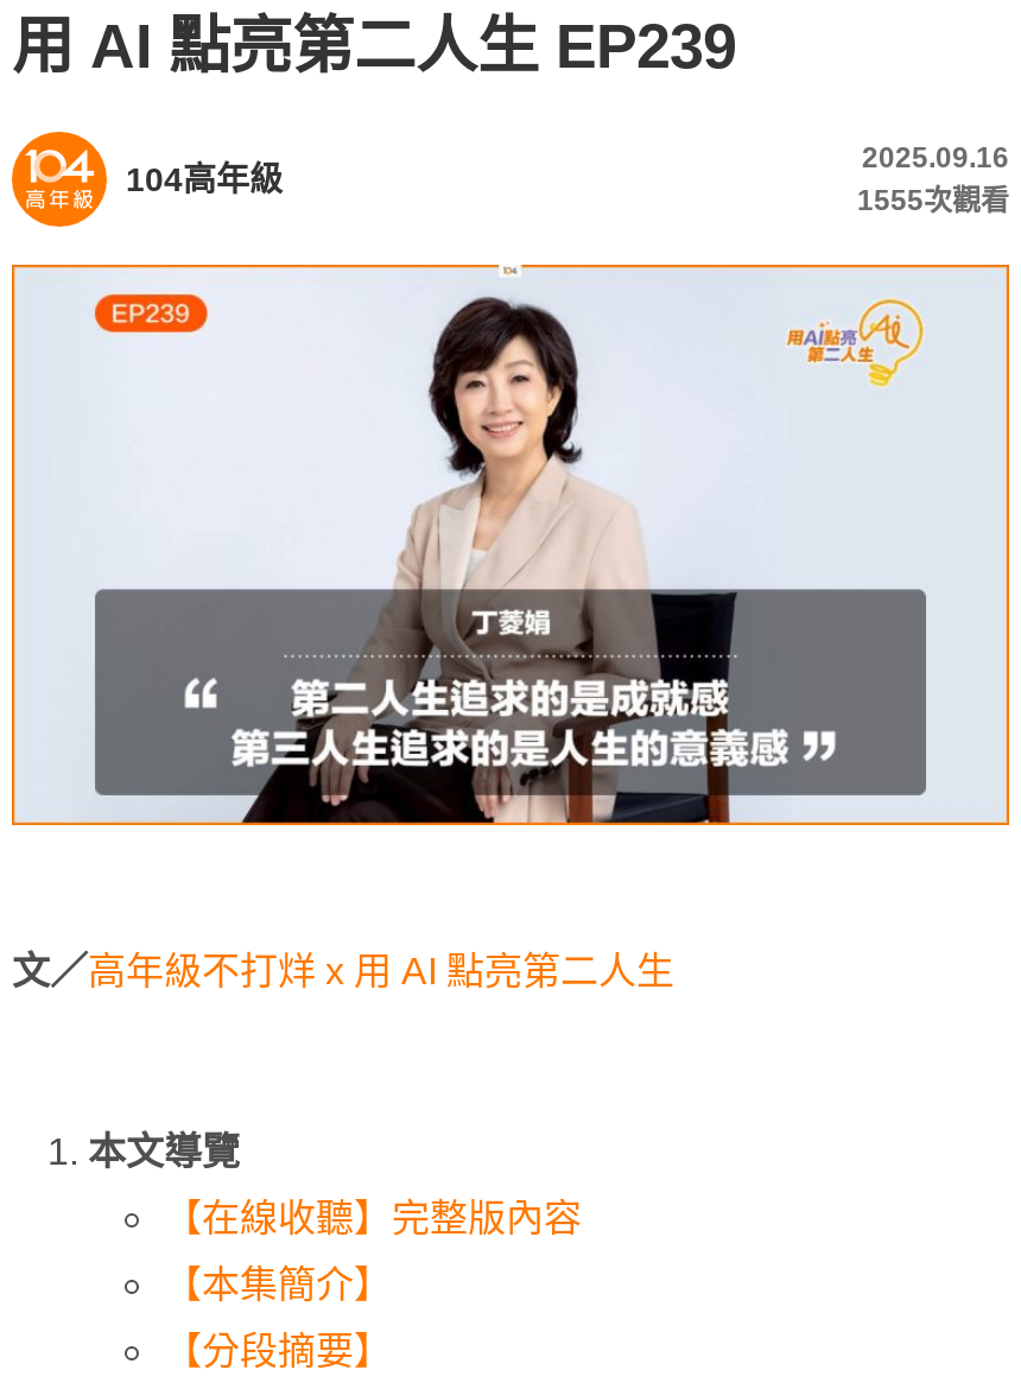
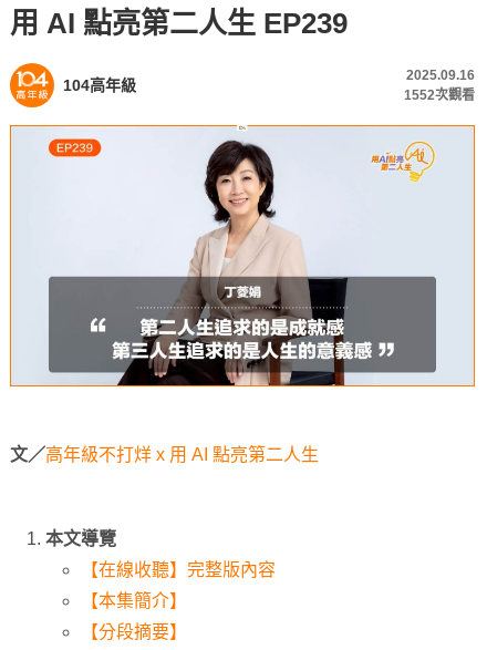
[857,184,1009,217] 1555次觀看 -> [404,87,475,103] 1552次觀看

